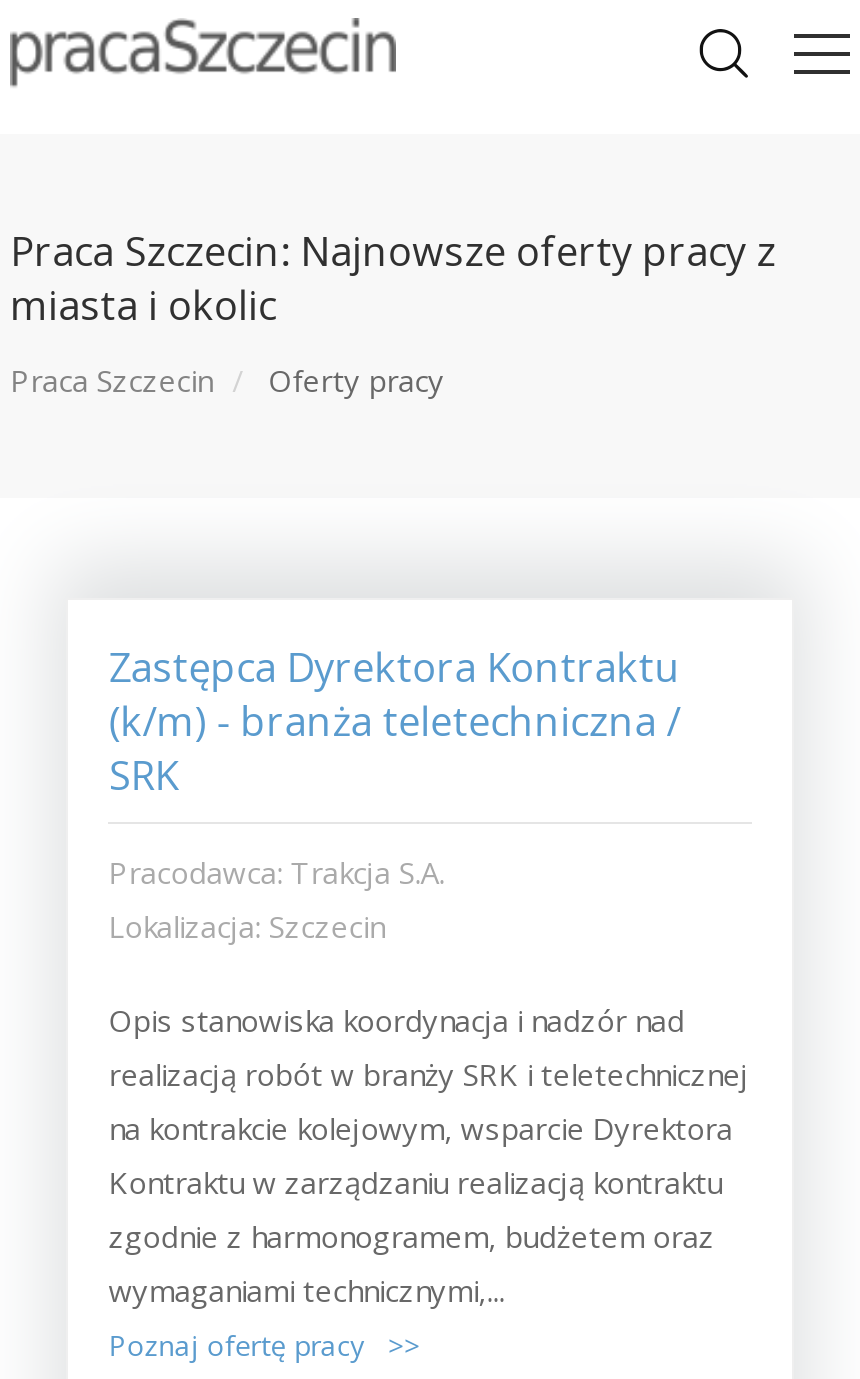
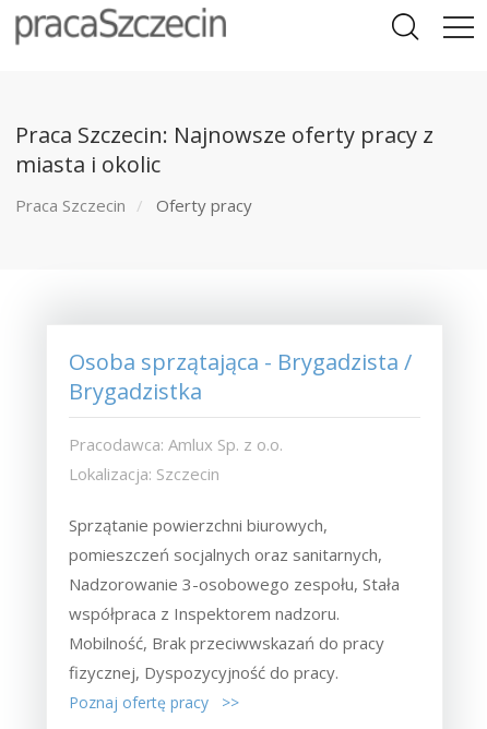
[108,640,680,802] Zastępca Dyrektora Kontraktu | (k/m) - branża teletechniczna / | SRK -> [69,347,412,406] Osoba sprzątająca - Brygadzista / | Brygadzistka
[108,851,444,891] Pracodawca: Trakcja S.A. -> [69,433,283,455] Pracodawca: Amlux Sp. z o.o.
[108,999,748,1309] Opis stanowiska koordynacja i nadzór nad | realizacją robót w branży SRK i teletechnicznej | na kontrakcie kolejowym, wsparcie Dyrektora | Kontraktu w zarządzaniu realizacją kontraktu | zgodnie z harmonogramem, budżetem oraz | wymaganiami technicznymi,... -> [69,513,400,683] Sprzątanie powierzchni biurowych, | pomieszczeń socjalnych oraz sanitarnych, | Nadzorowanie 3-osobowego zespołu, Stała | współpraca z Inspektorem nadzoru. | Mobilność, Brak przeciwwskazań do pracy | fizycznej, Dyspozycyjność do pracy.

